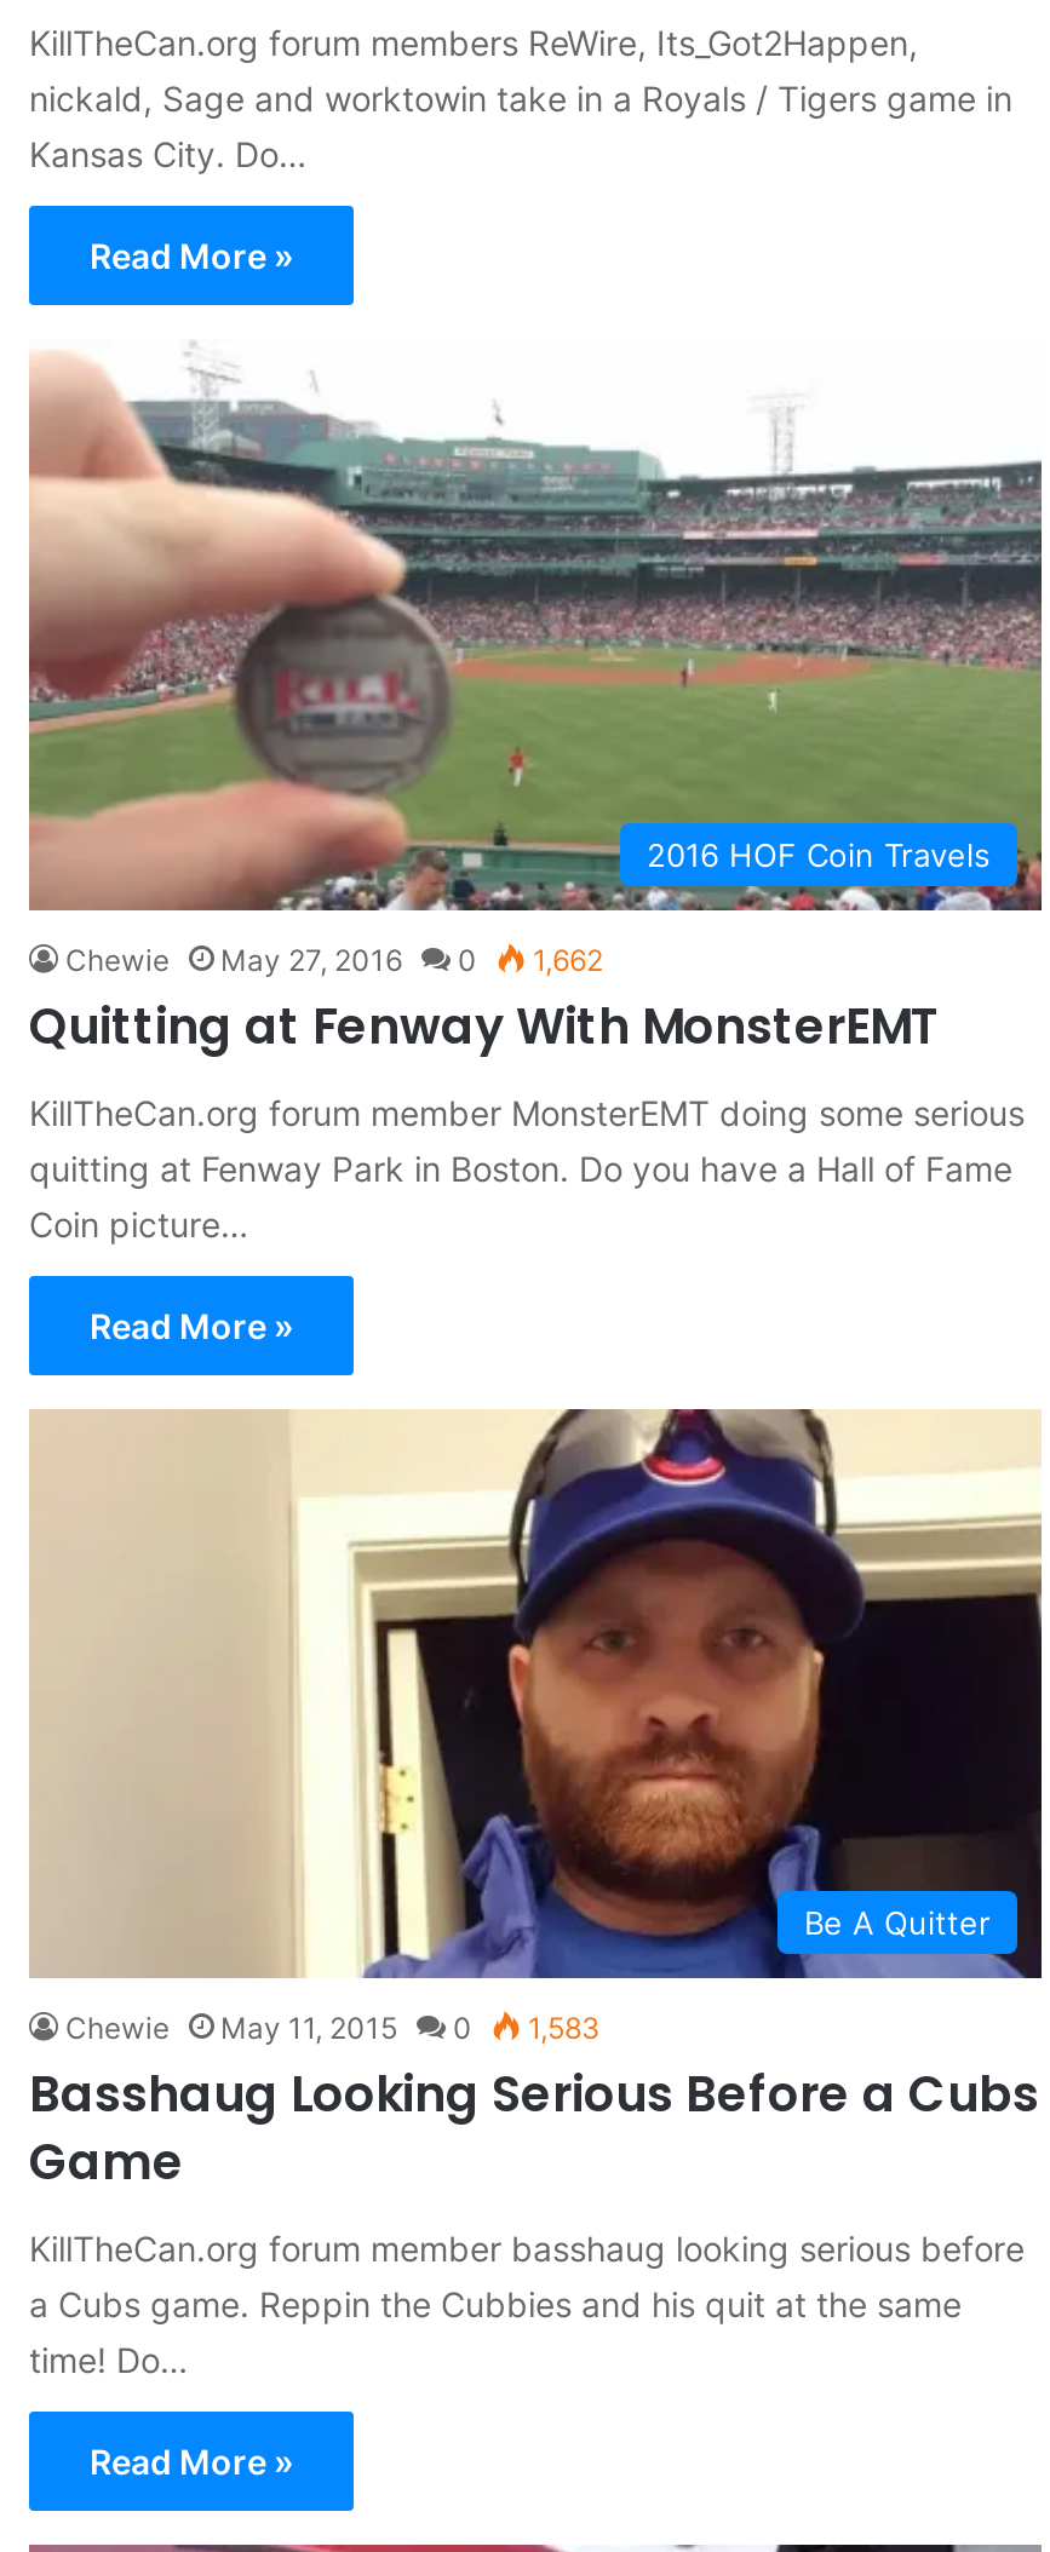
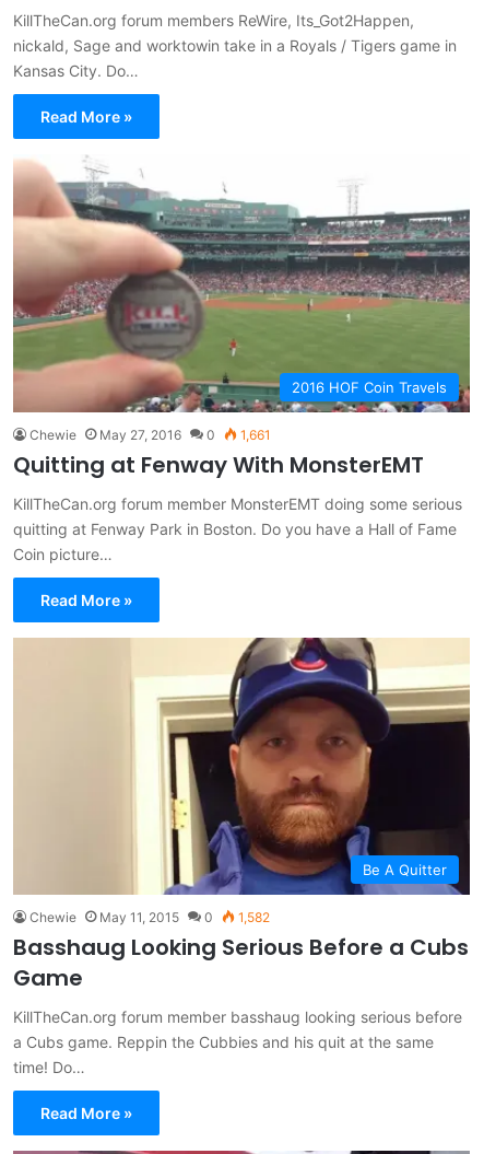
[65,941,603,977] Chewie May 27, 2016 0 1,662 -> [29,426,271,443] Chewie May 27, 2016 0 1,661
[65,2011,601,2047] Chewie May 11, 2015 0 1,583 -> [29,909,270,926] Chewie May 11, 2015 0 1,582

